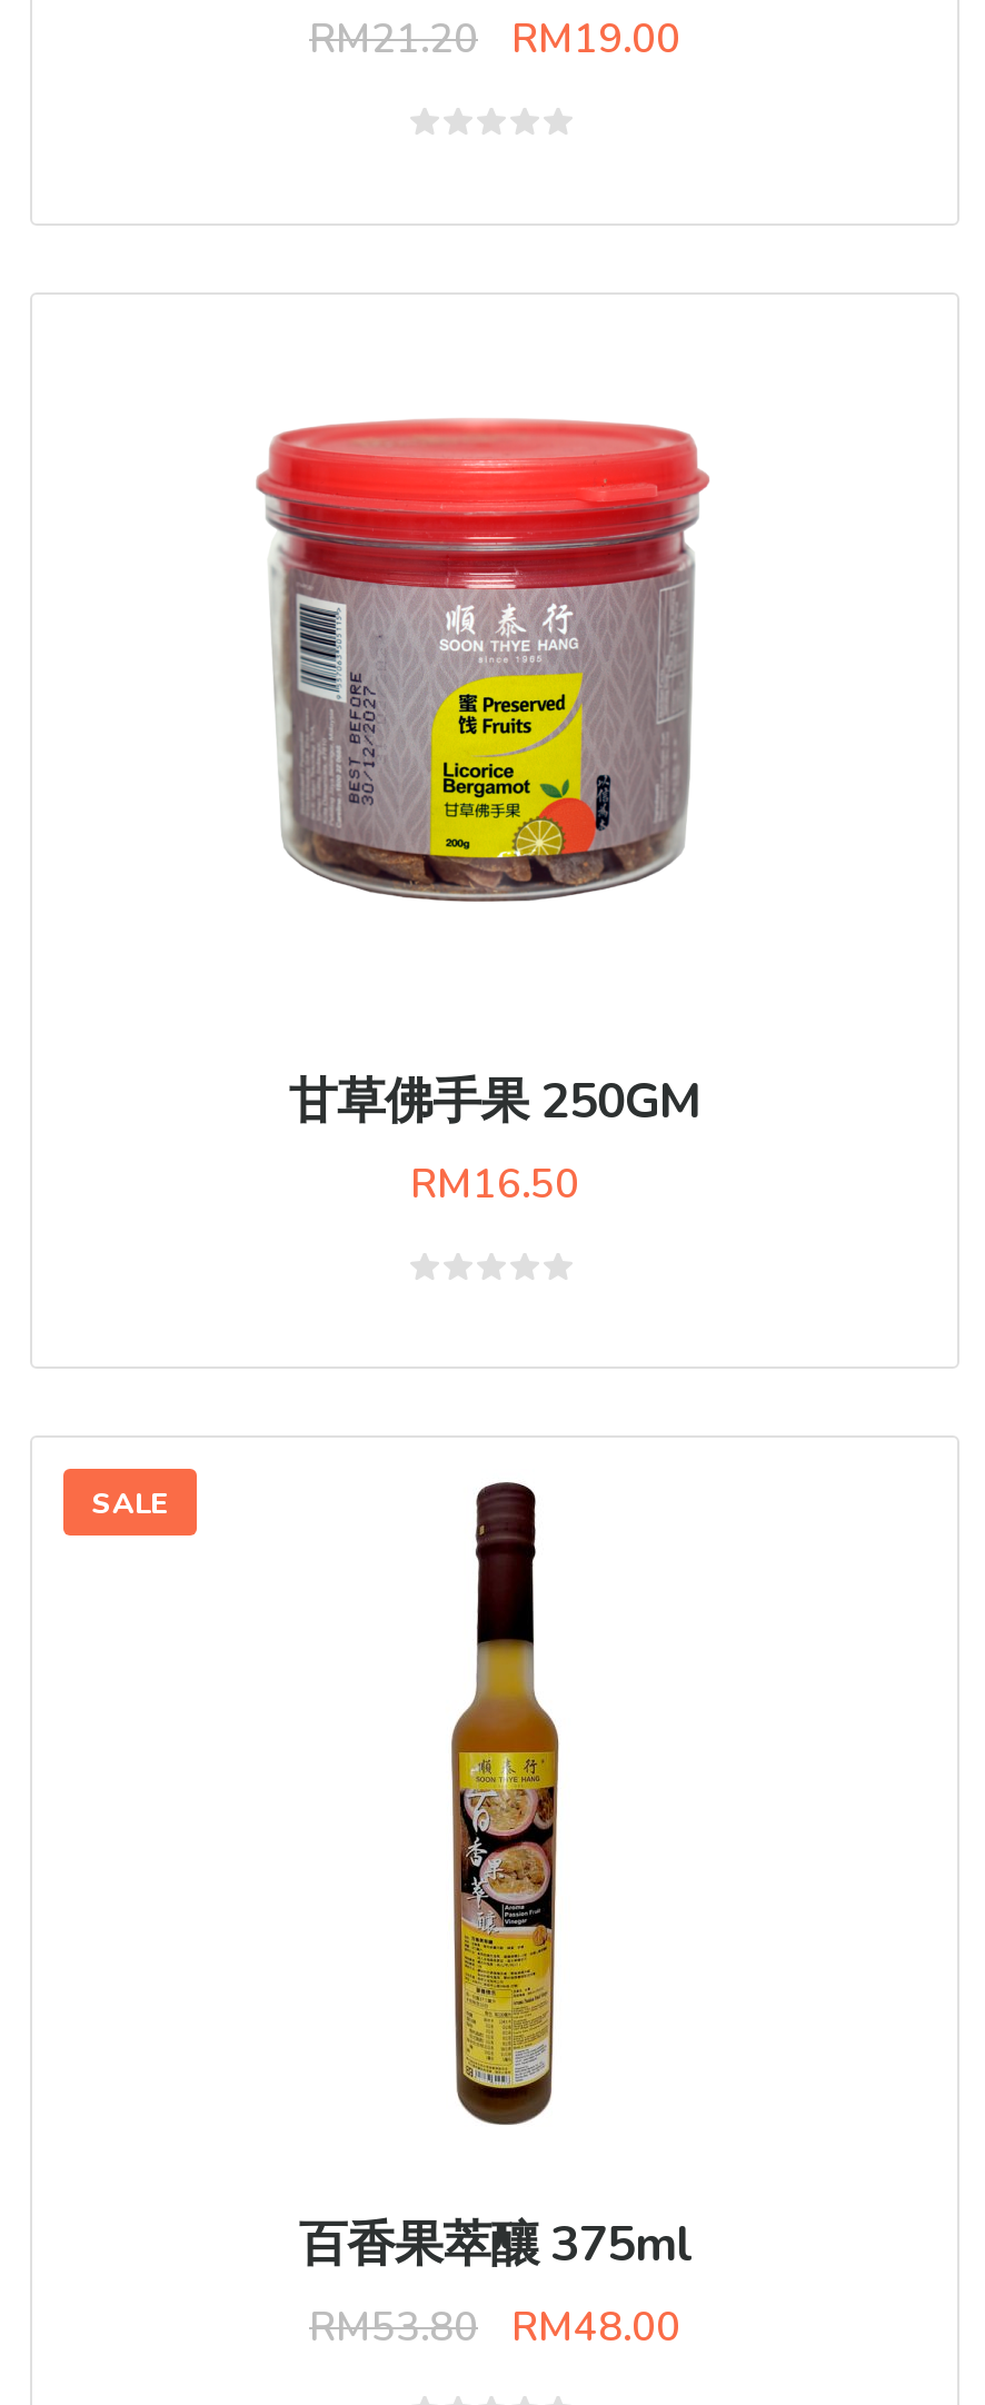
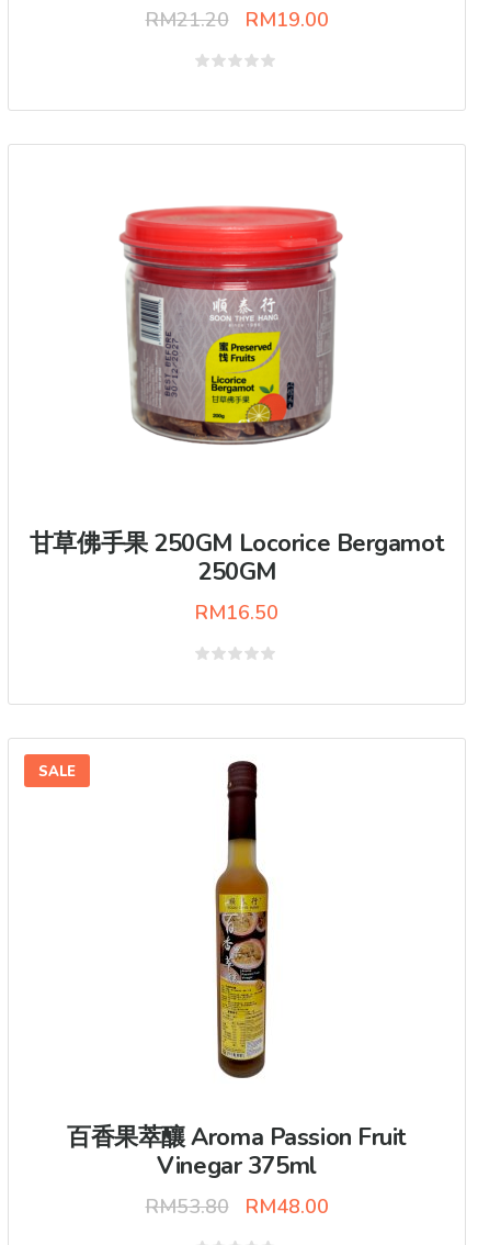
[289,1067,701,1134] 甘草佛手果 250GM -> [29,527,444,589] 甘草佛手果 250GM Locorice Bergamot | 250GM
[299,2211,691,2277] 百香果萃釀 375ml -> [67,1120,407,1182] 百香果萃釀 Aroma Passion Fruit | Vinegar 375ml

